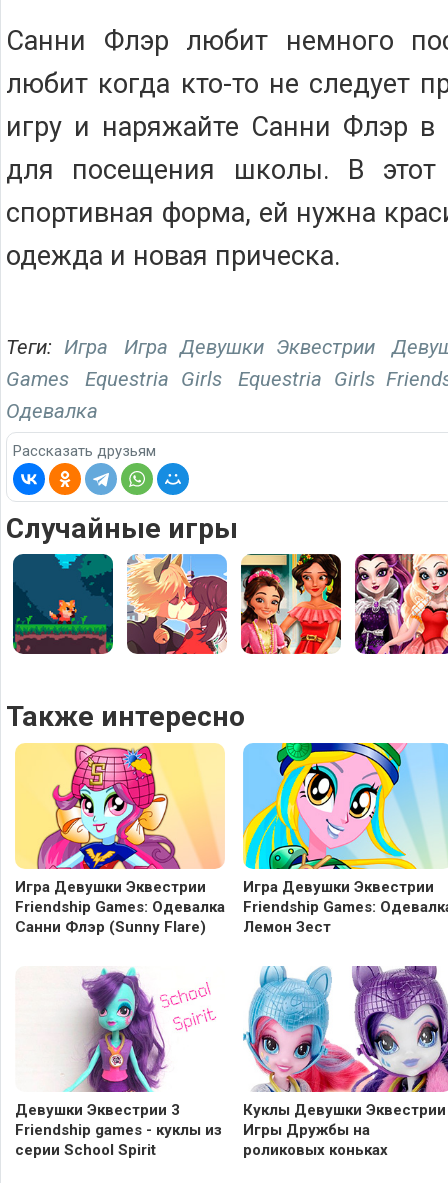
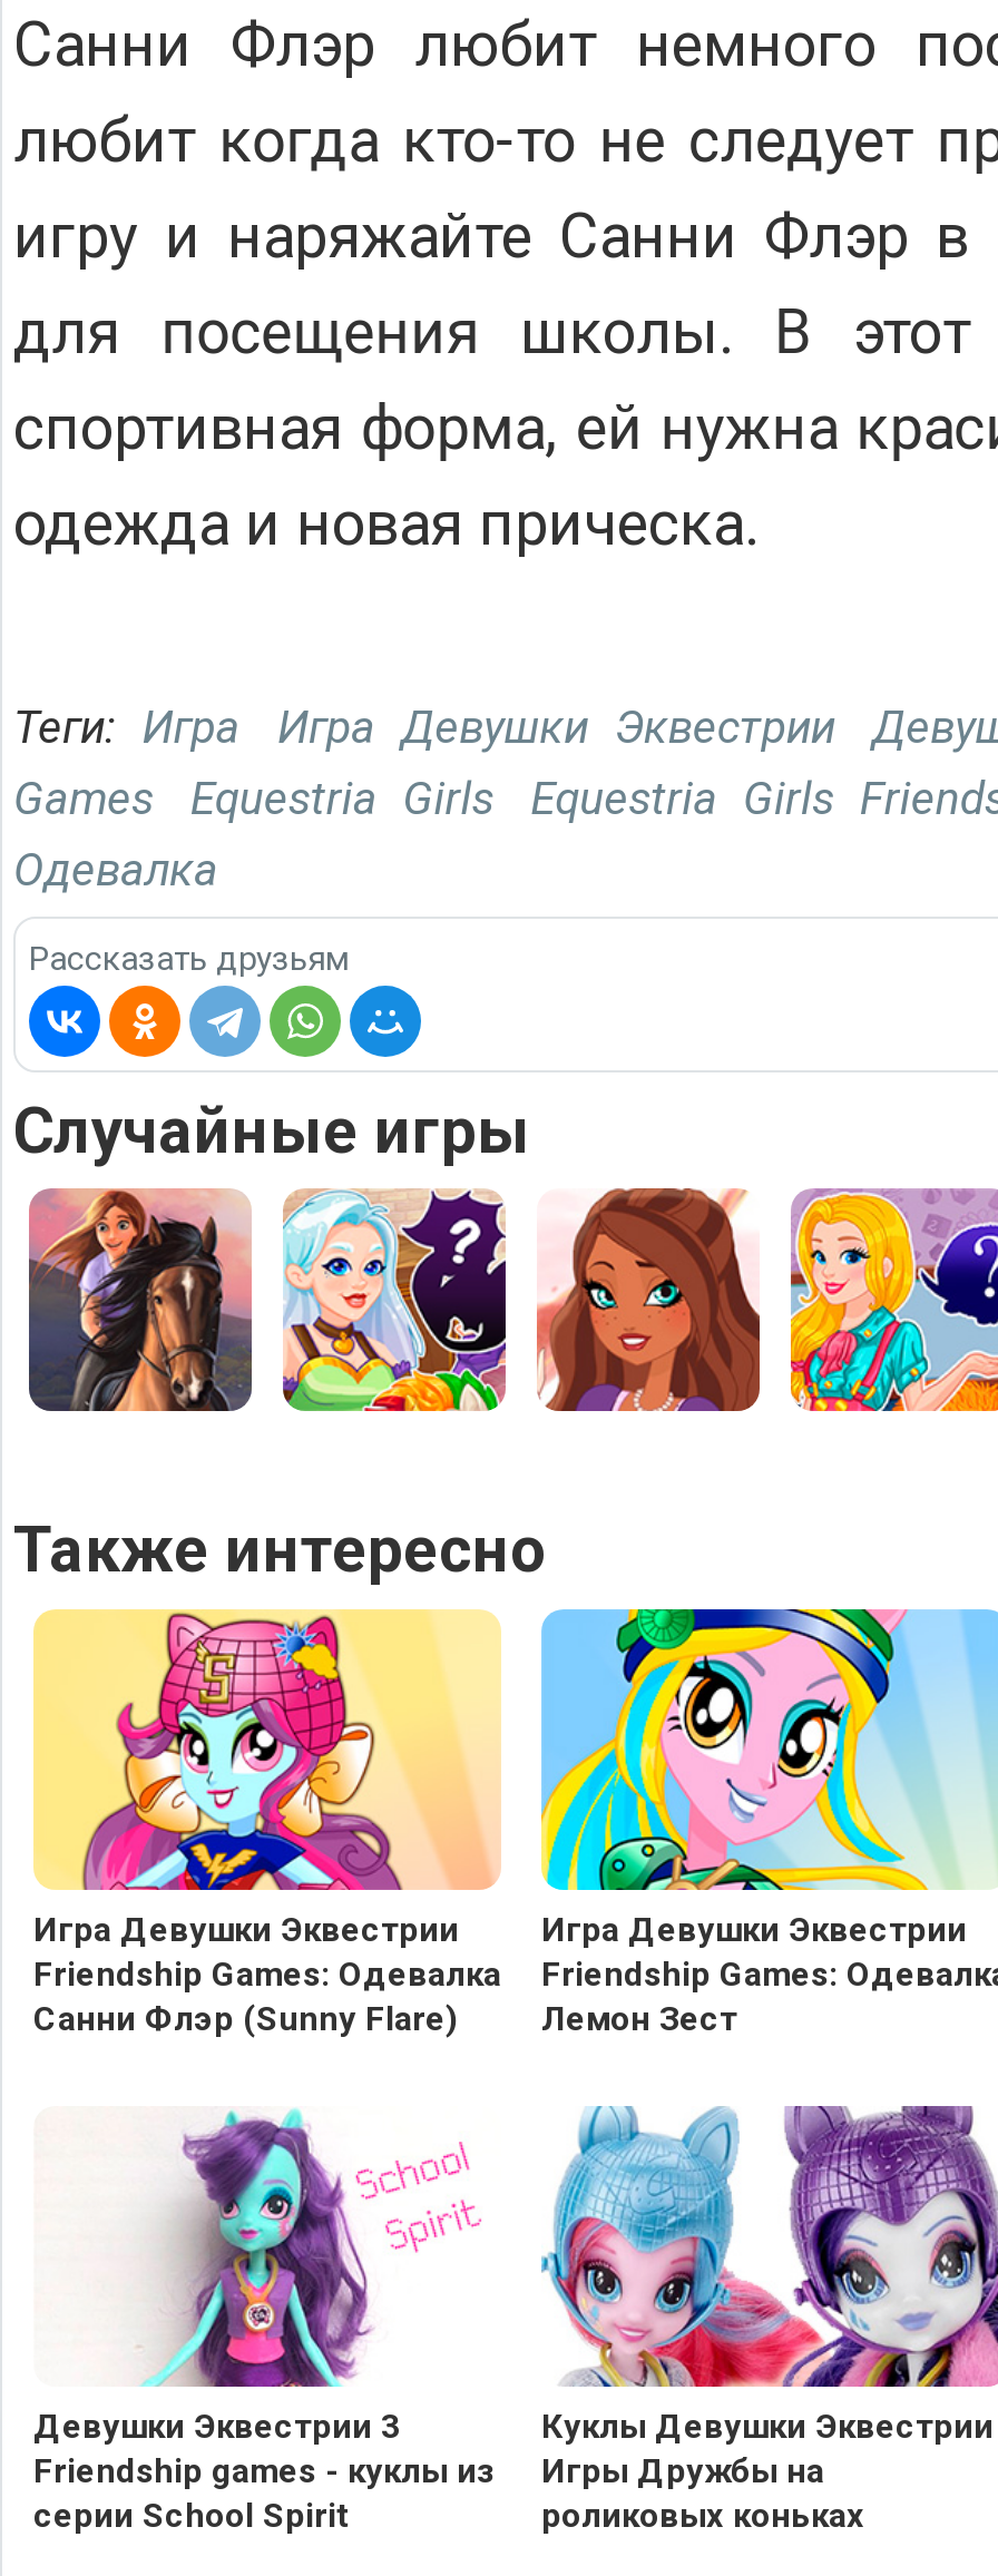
[12,553,114,655] [image] -> [27,1186,254,1413] [image]
[126,553,228,655] [image] -> [281,1188,508,1413] [image]
[240,553,342,655] [image] -> [535,1186,762,1413] [image]
[354,554,445,655] [image] -> [789,1188,991,1413] [image]

